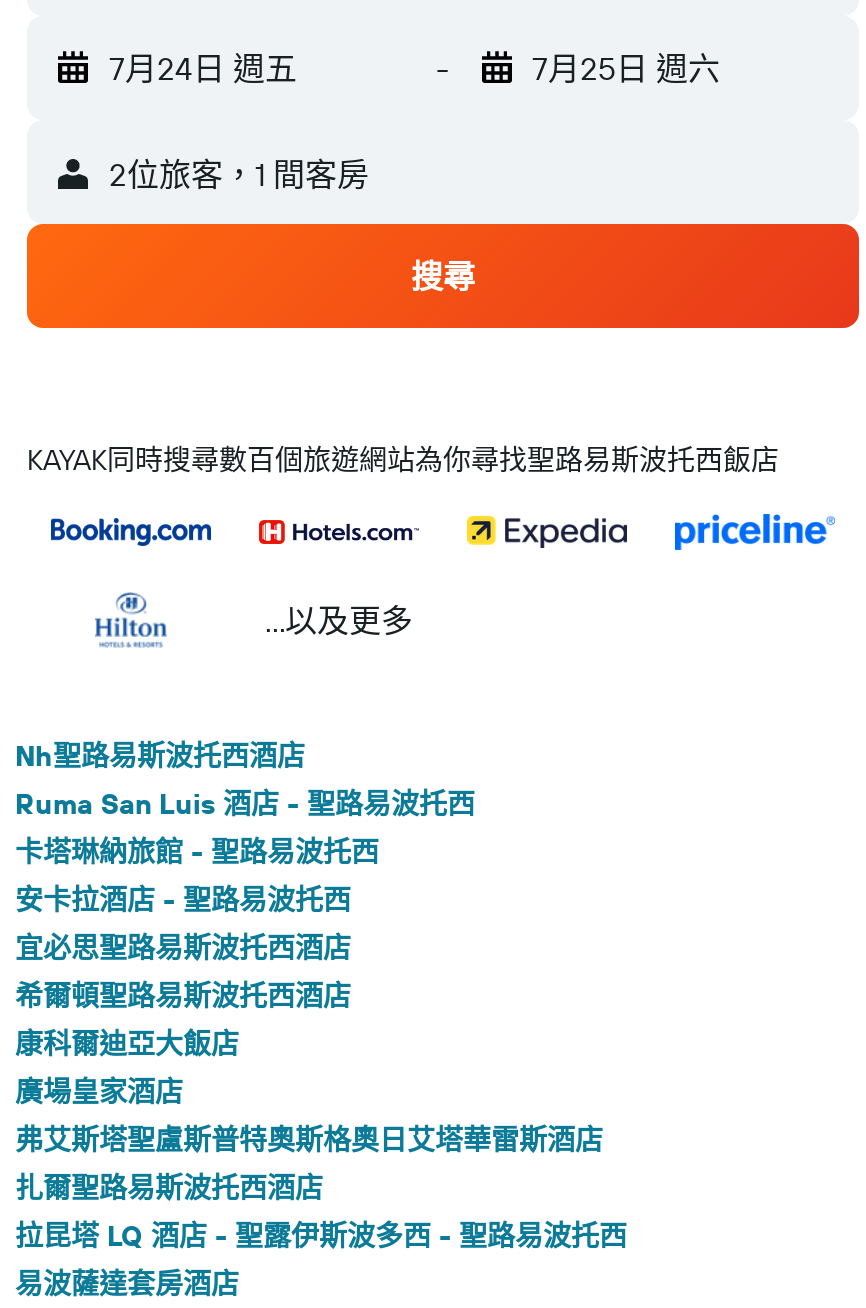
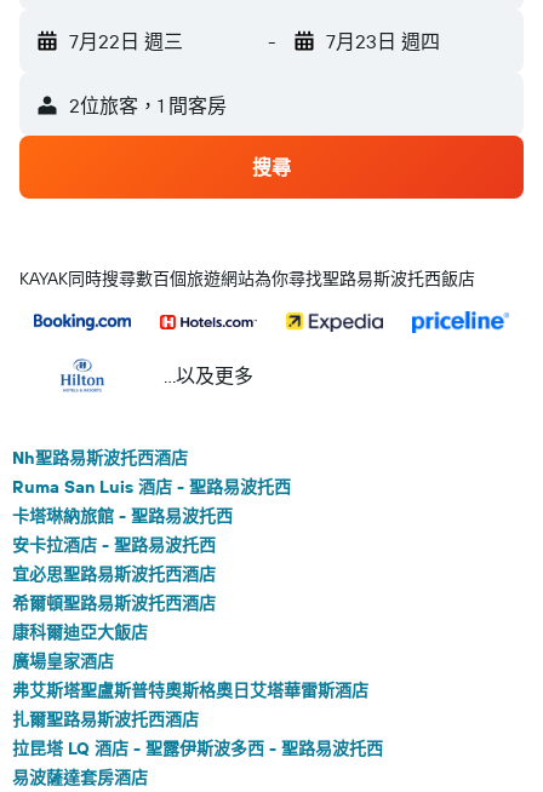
[109,48,297,88] 7月24日 週五 -> [69,29,183,53] 7月22日 週三
[532,48,720,88] 7月25日 週六 -> [325,29,439,53] 7月23日 週四

